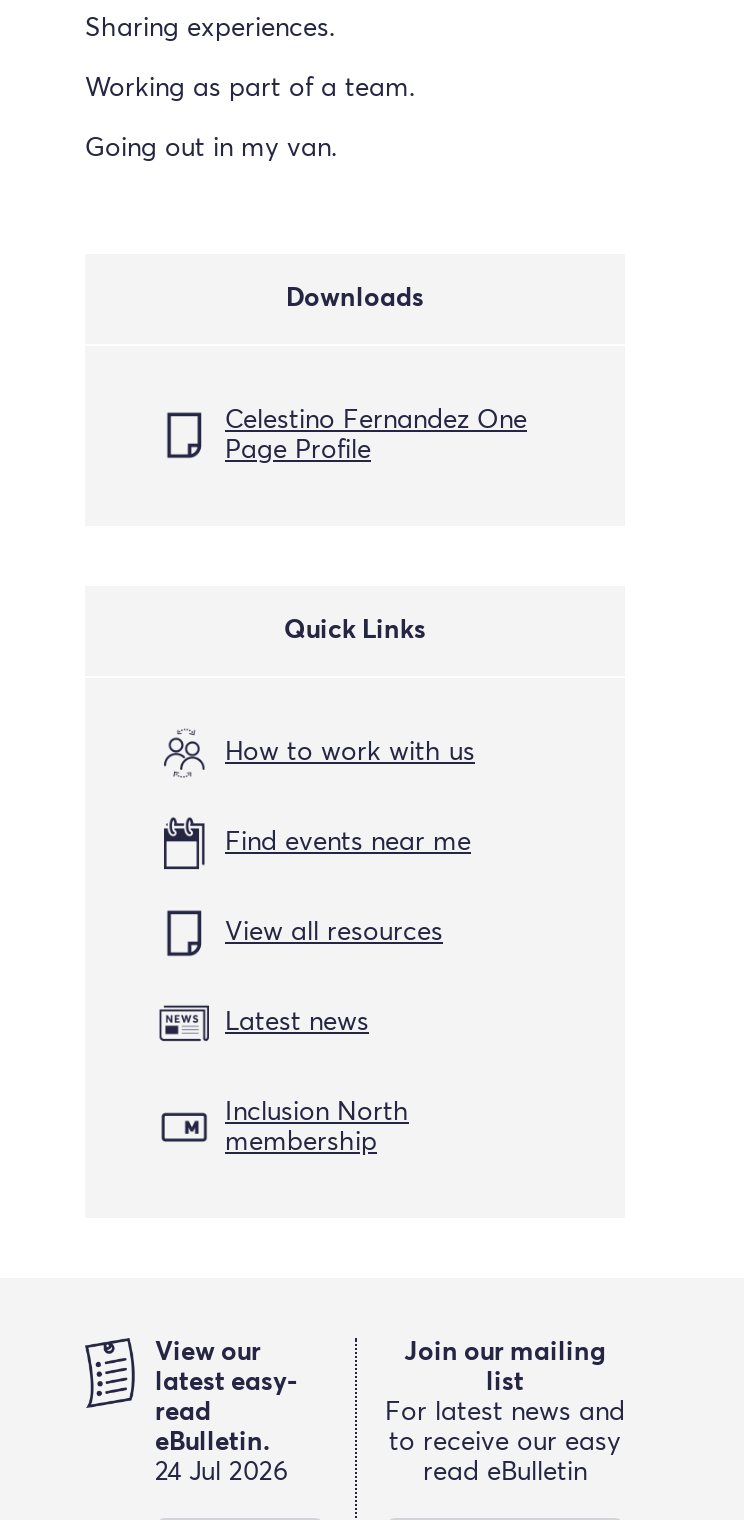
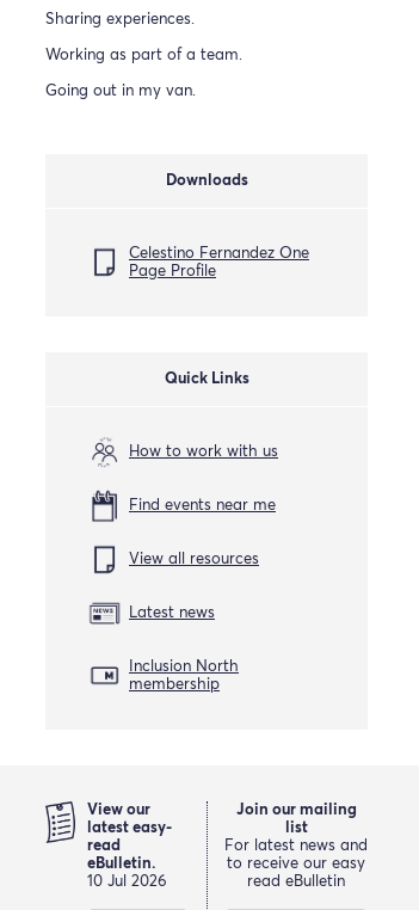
[155,1460,289,1486] 24 Jul 2026 -> [87,874,167,890] 10 Jul 2026

